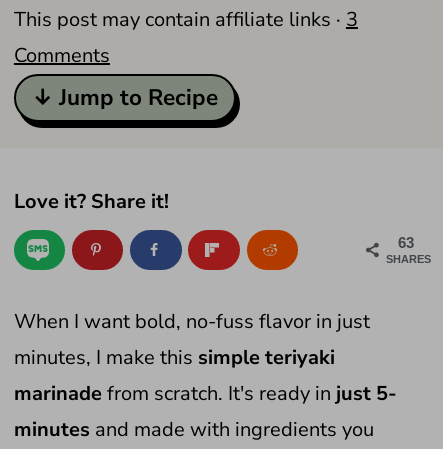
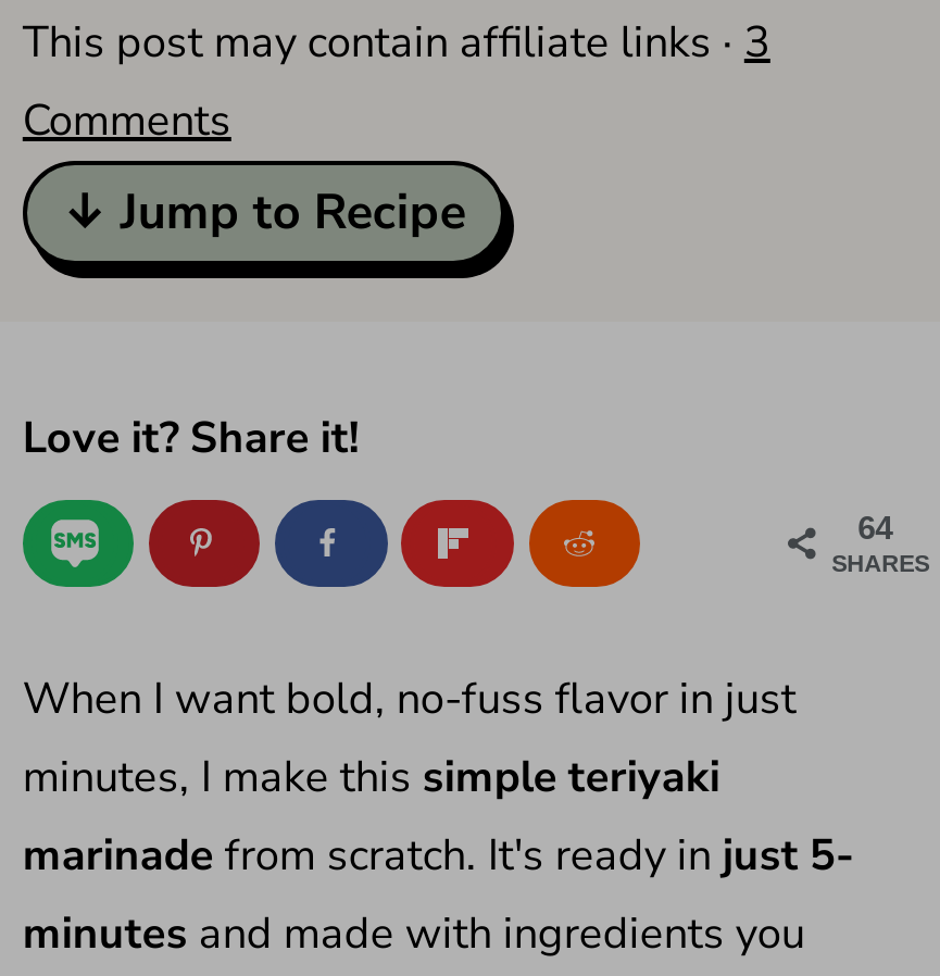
[398,234,414,251] 63 -> [858,509,892,546] 64

